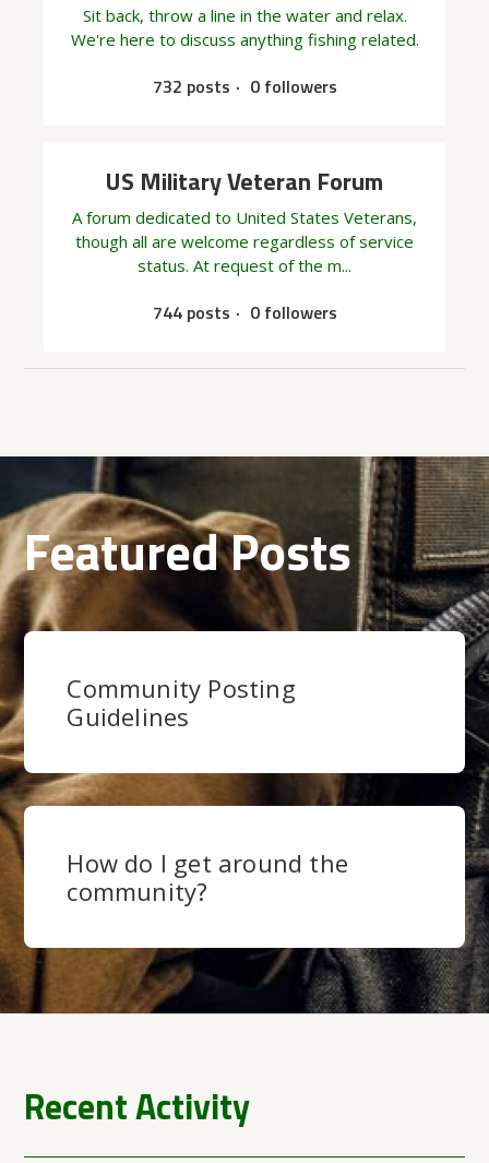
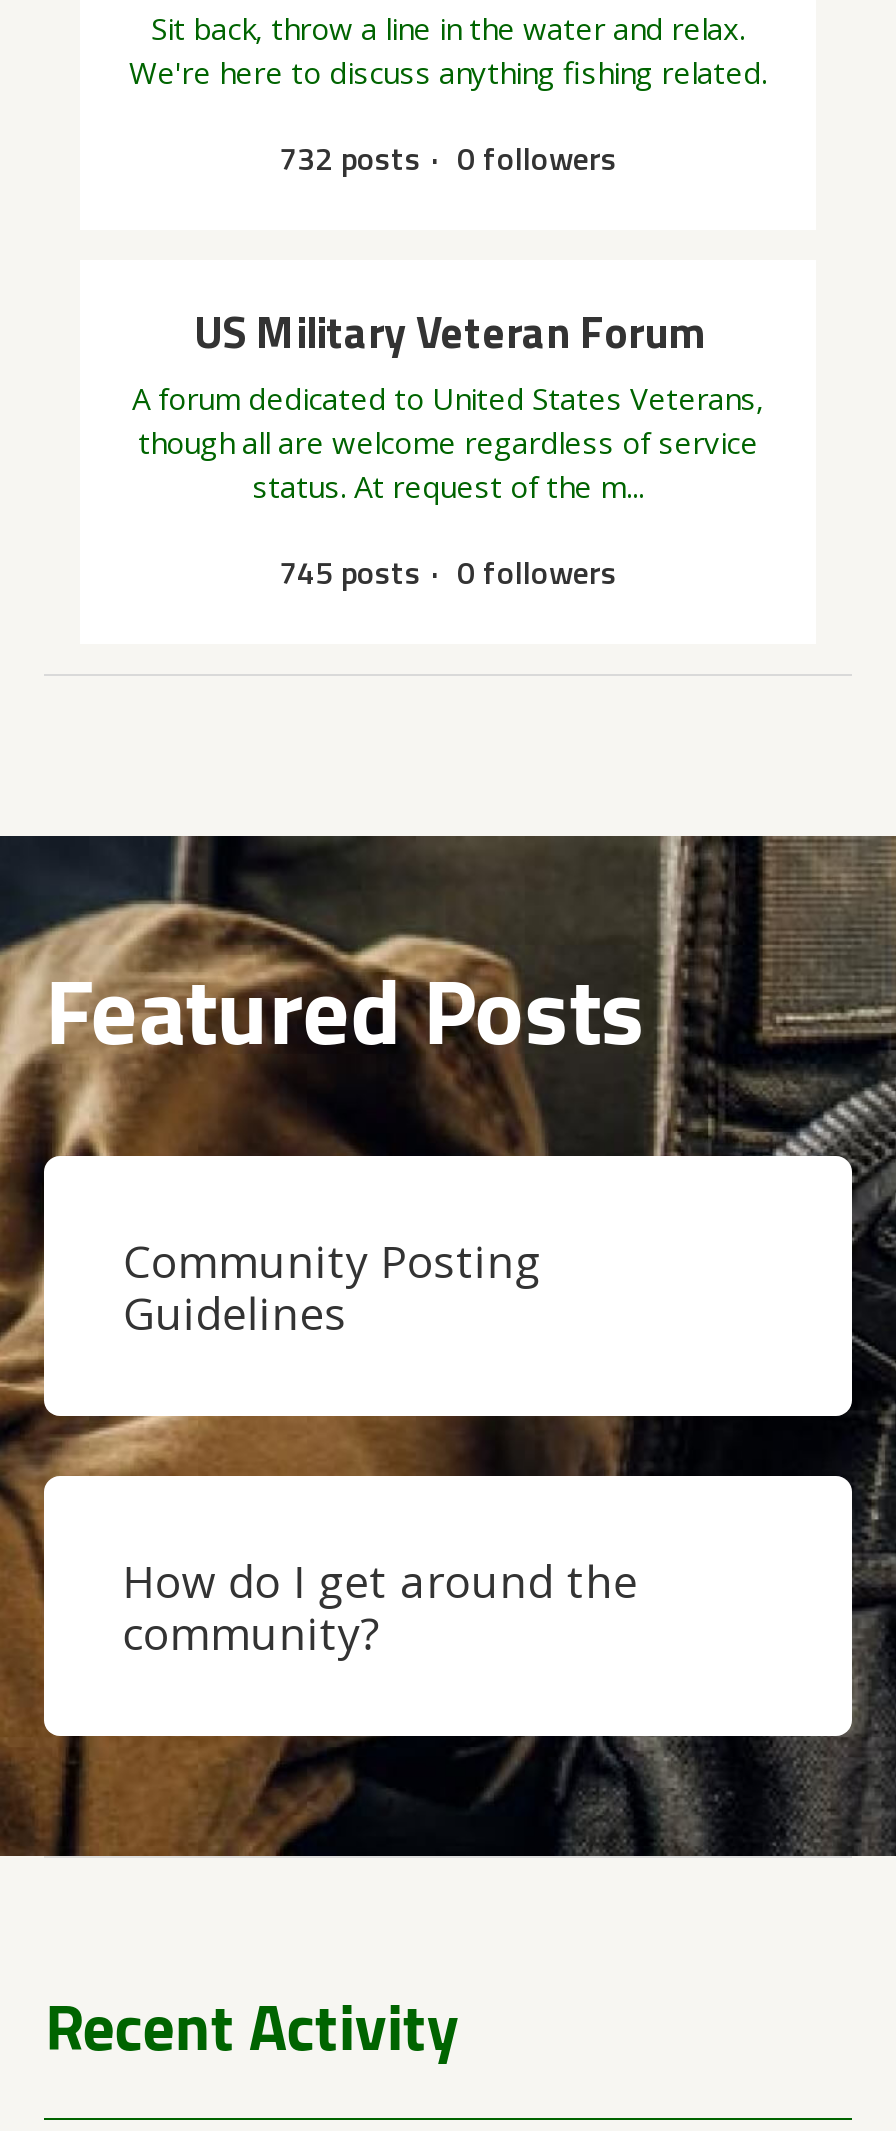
[152,299,337,325] 744 posts 0 followers -> [279,548,617,596] 745 posts 0 followers

